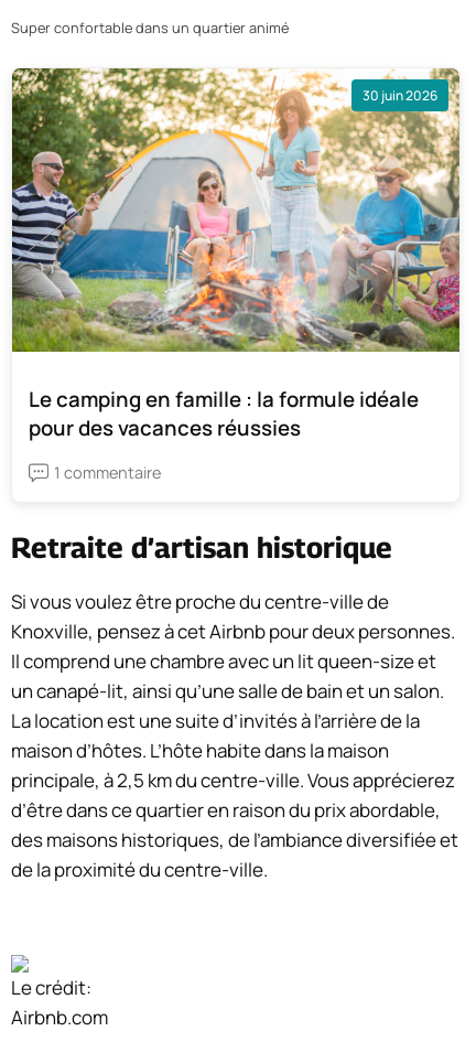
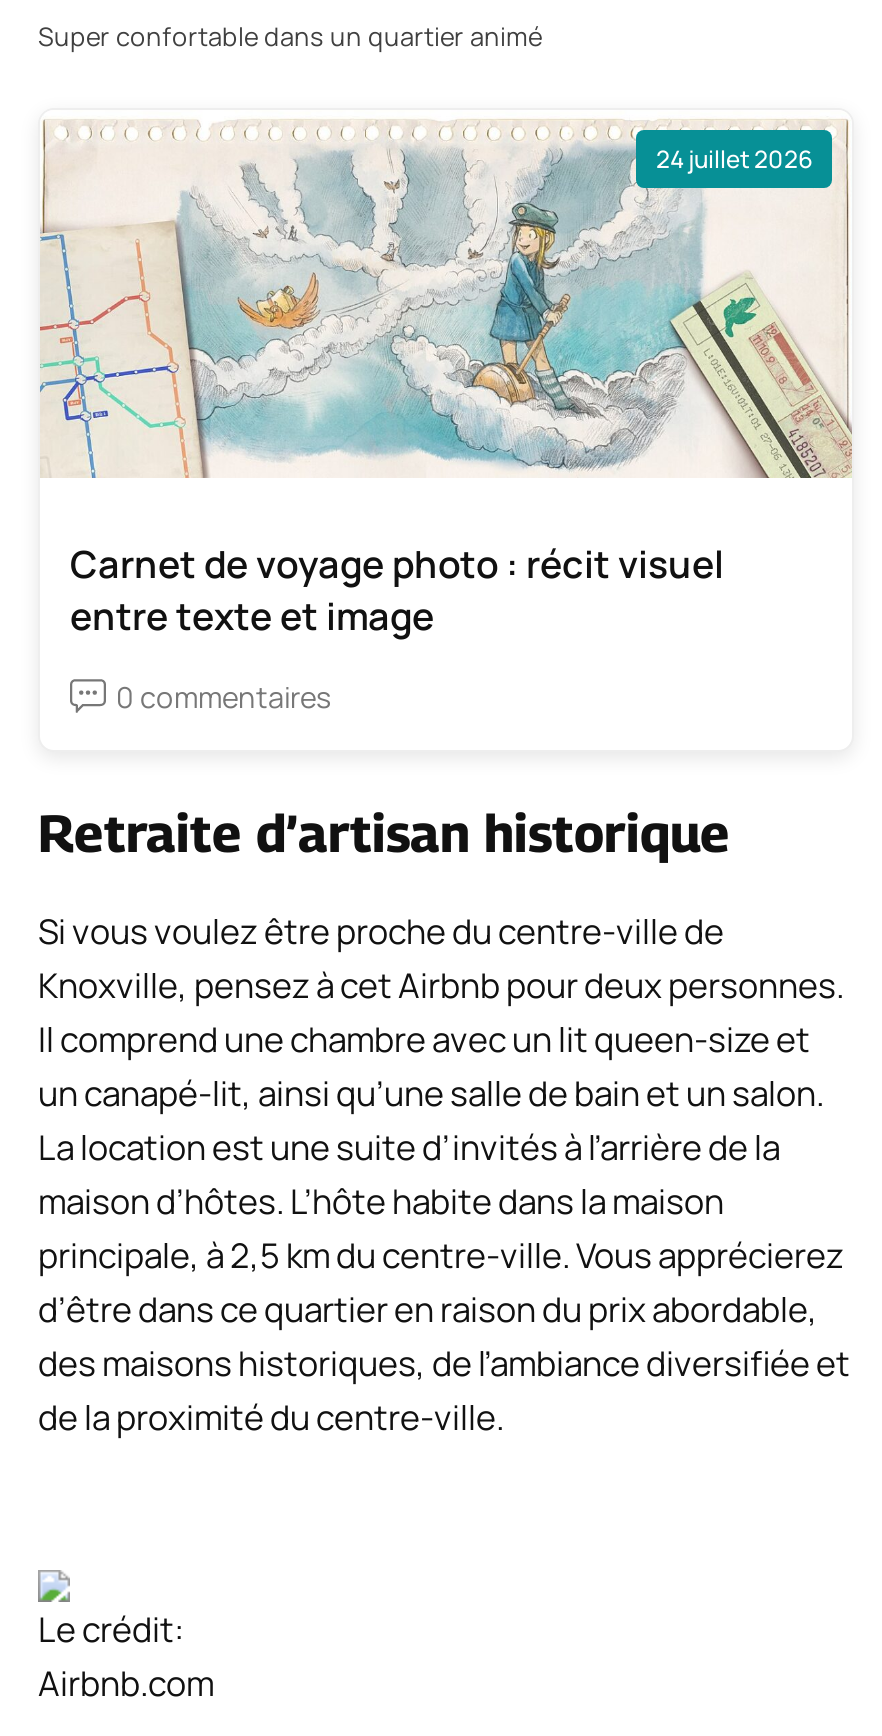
[11,67,461,353] [image] | 30 juin 2026 -> [40,110,852,480] [image] | 24 juillet 2026
[29,385,419,442] Le camping en famille : la formule idéale | pour des vacances réussies -> [70,538,724,642] Carnet de voyage photo : récit visuel | entre texte et image
[54,462,161,483] 1 commentaire -> [116,678,332,716] 0 commentaires

